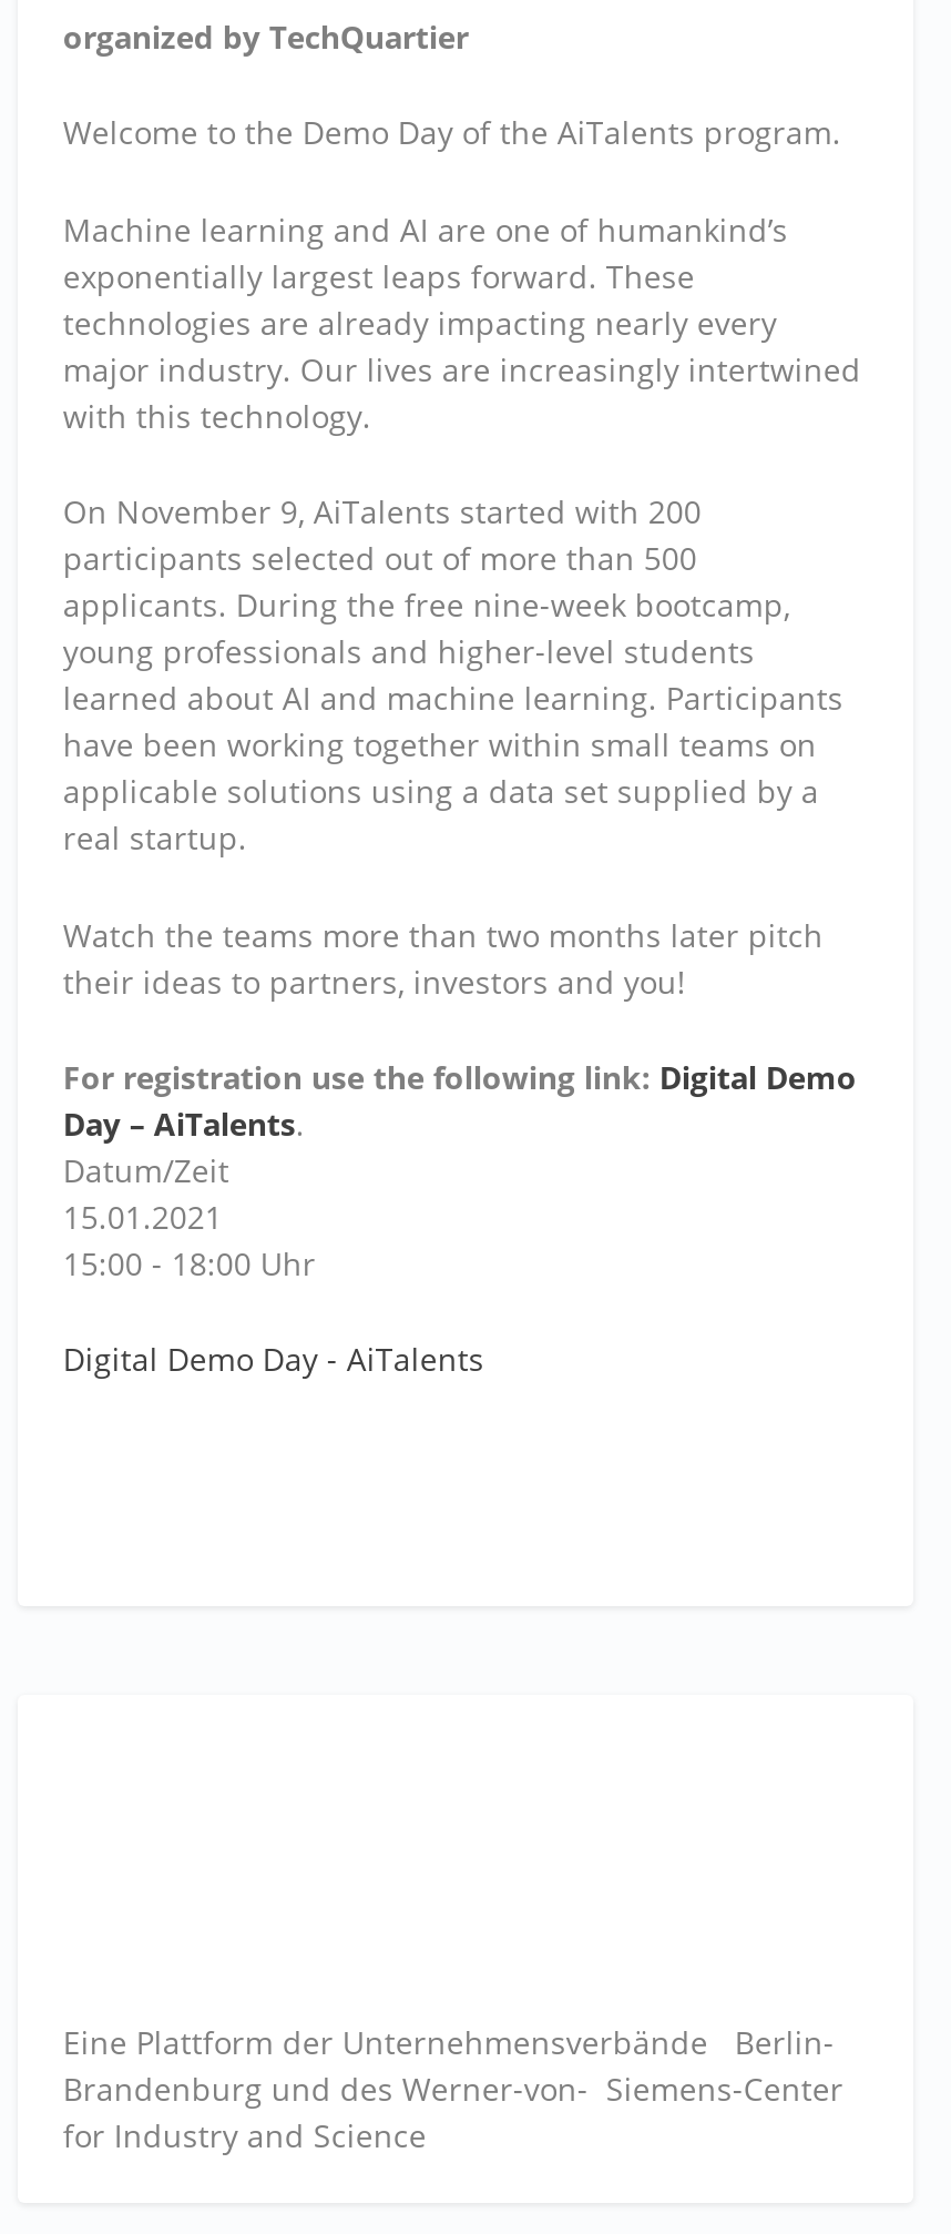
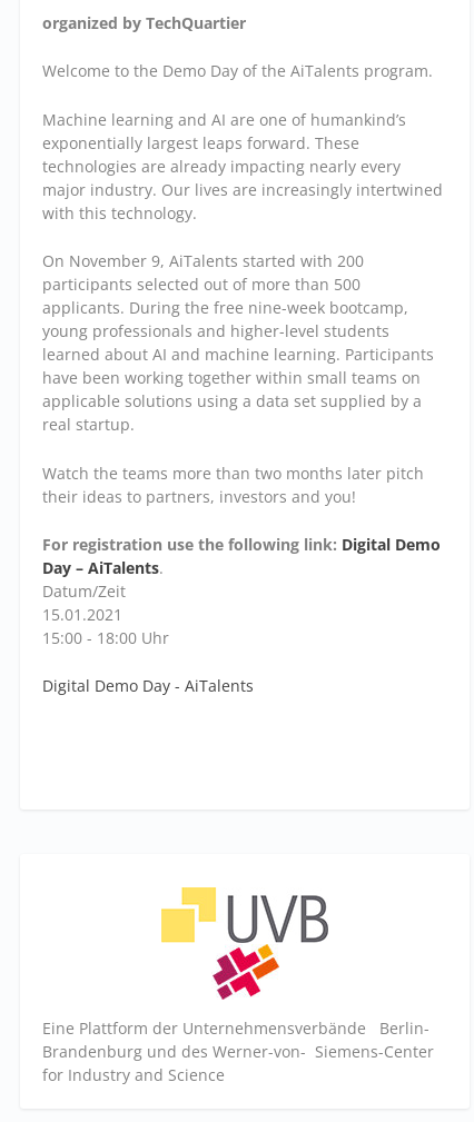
none -> [160,886,329,1001] [image]

